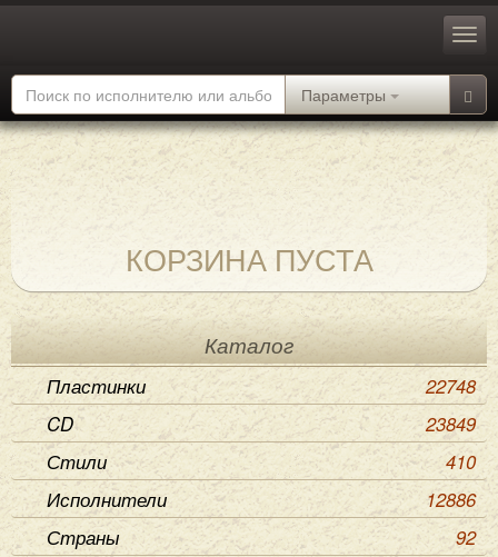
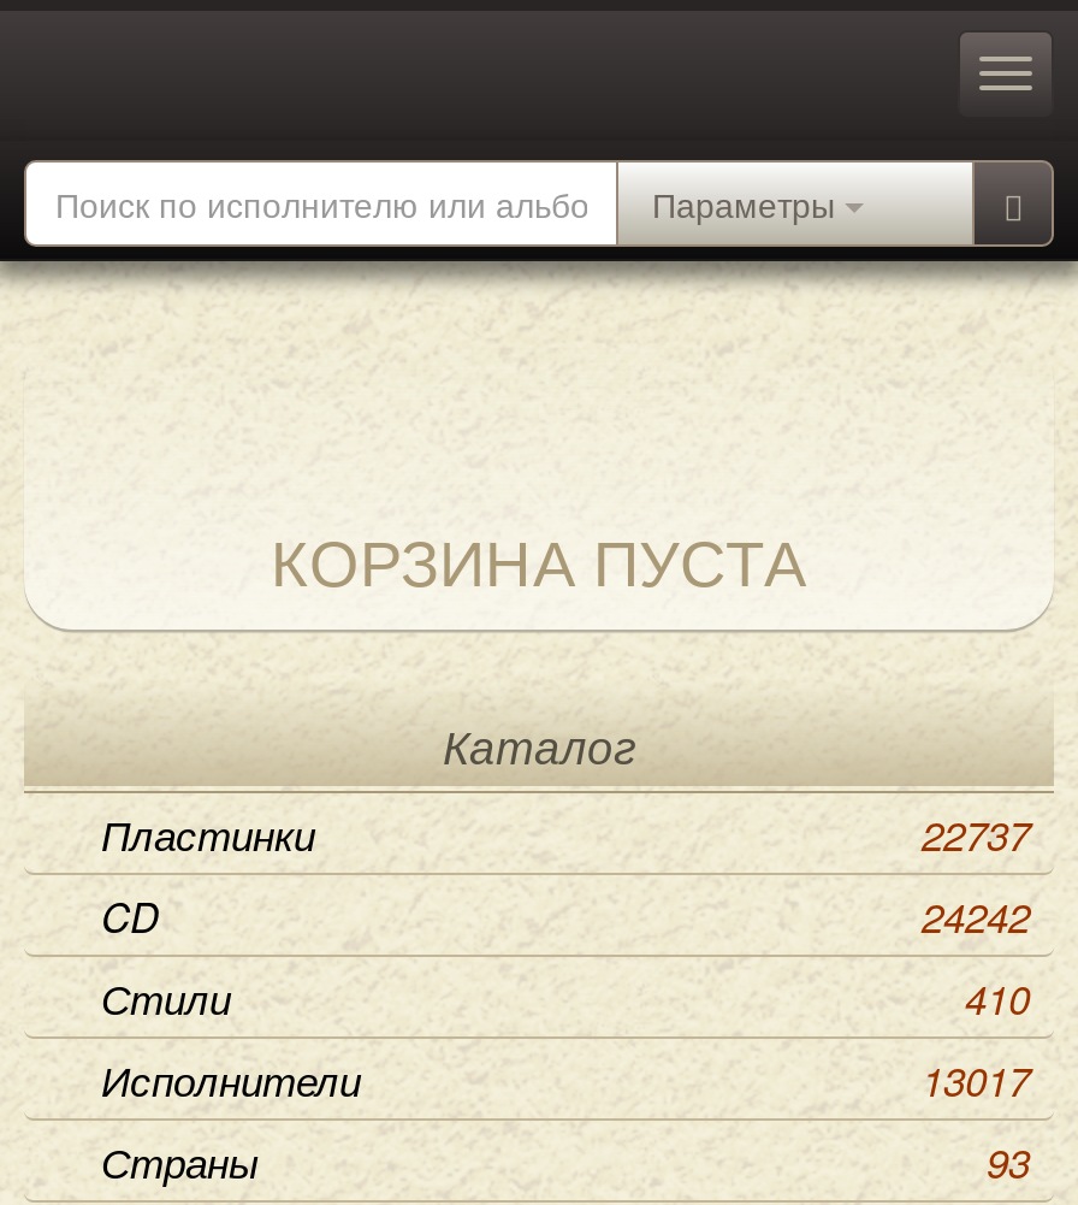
[426,372,476,399] 22748 -> [922,805,1030,863] 22737
[426,410,476,437] 23849 -> [922,887,1030,945] 24242
[426,486,476,513] 12886 -> [922,1051,1030,1109] 13017
[456,524,476,550] 92 -> [987,1133,1030,1191] 93

